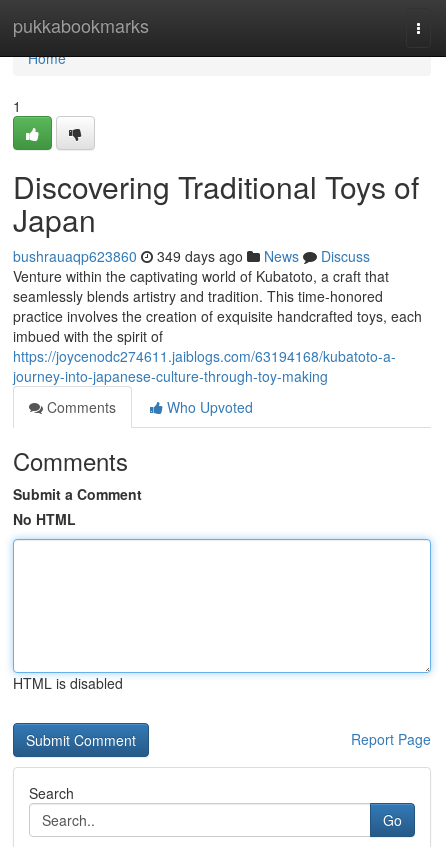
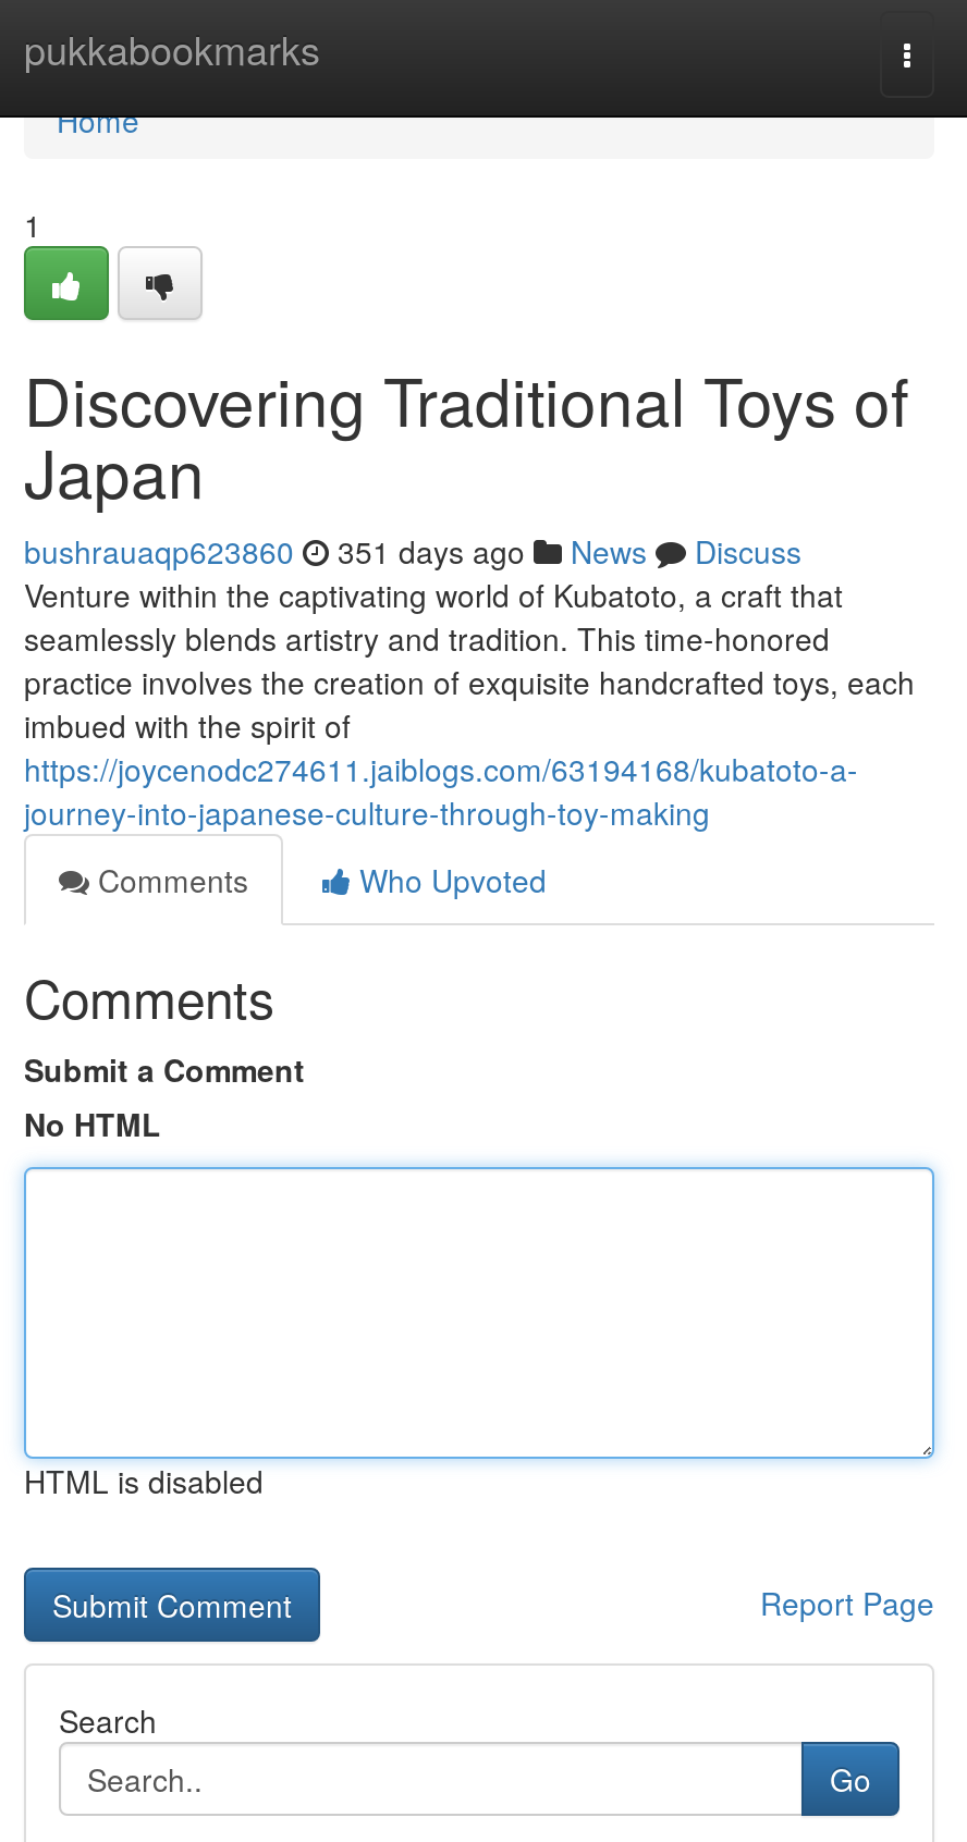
[13,246,370,266] bushrauaqp623860 349 days ago News Discuss -> [24,529,801,573] bushrauaqp623860 351 days ago News Discuss

